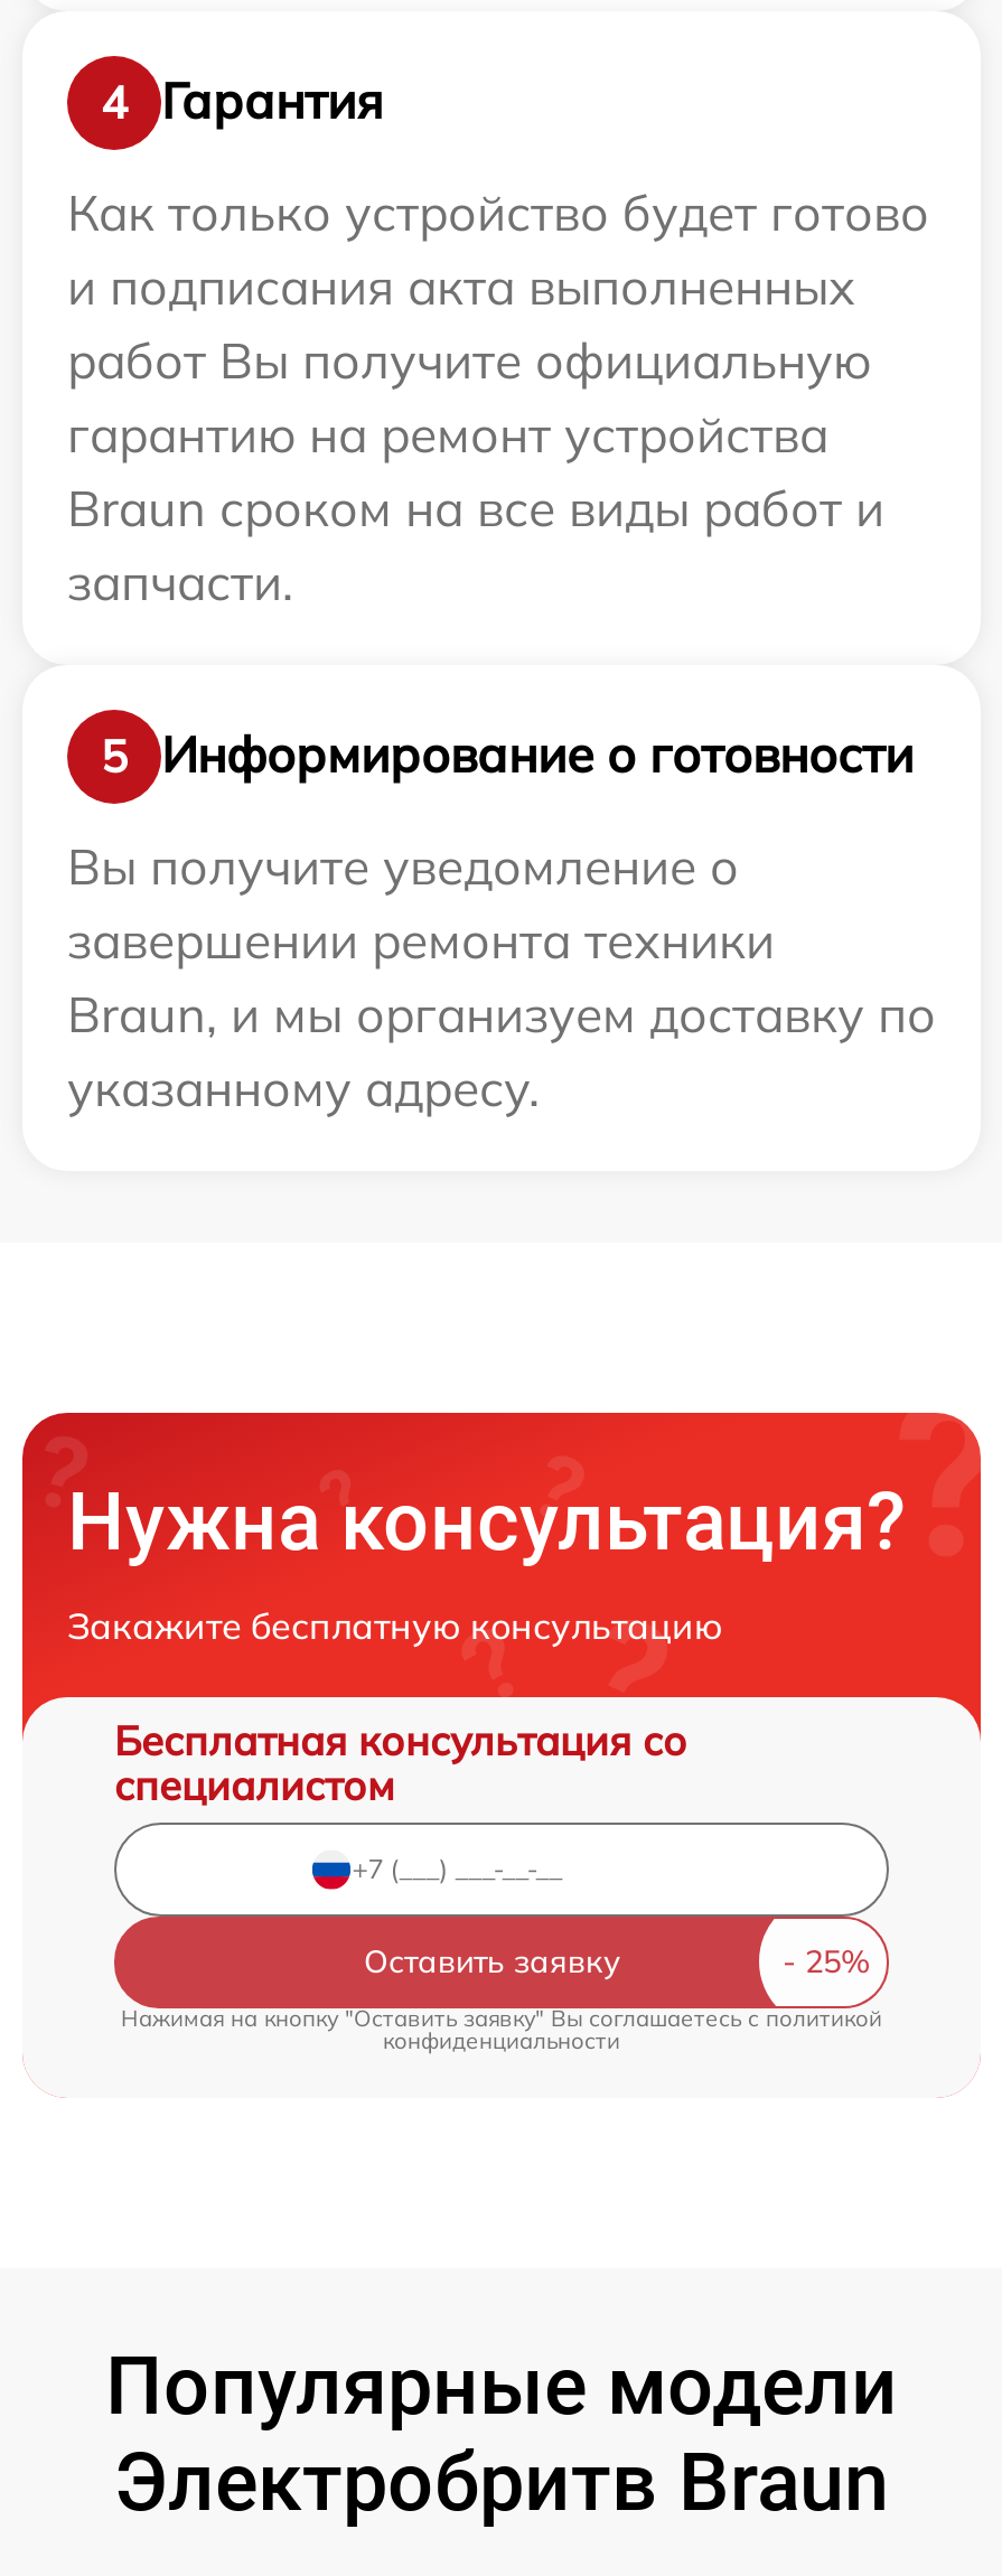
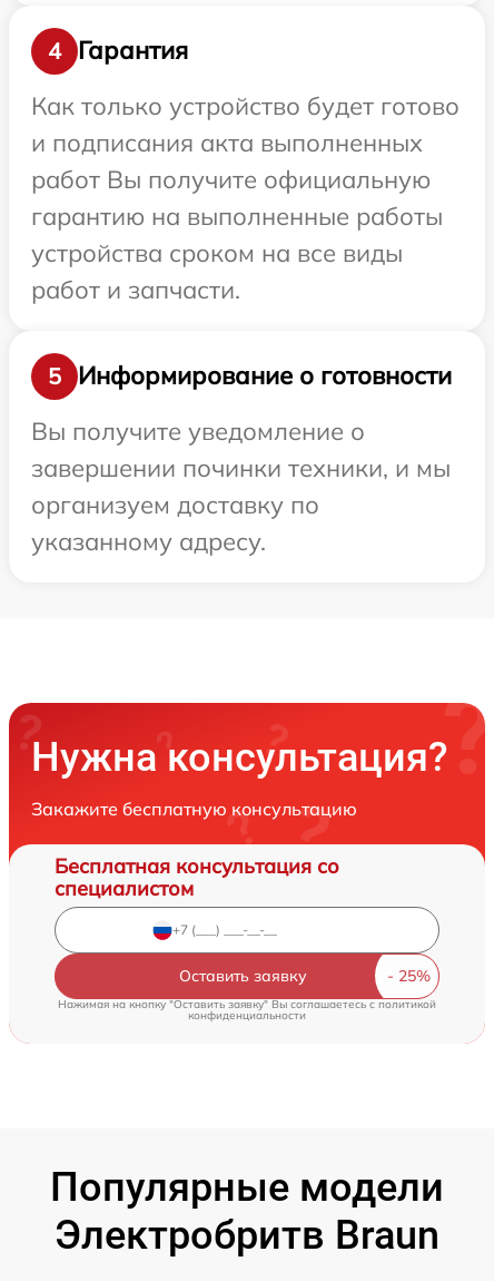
[67,403,884,613] гарантию на ремонт устройства | Braun сроком на все виды работ и | запчасти. -> [31,200,443,305] гарантию на выполненные работы | устройства сроком на все виды | работ и запчасти.
[67,909,936,1045] завершении ремонта техники | Braun, и мы организуем доставку по -> [31,452,451,520] завершении починки техники, и мы | организуем доставку по

